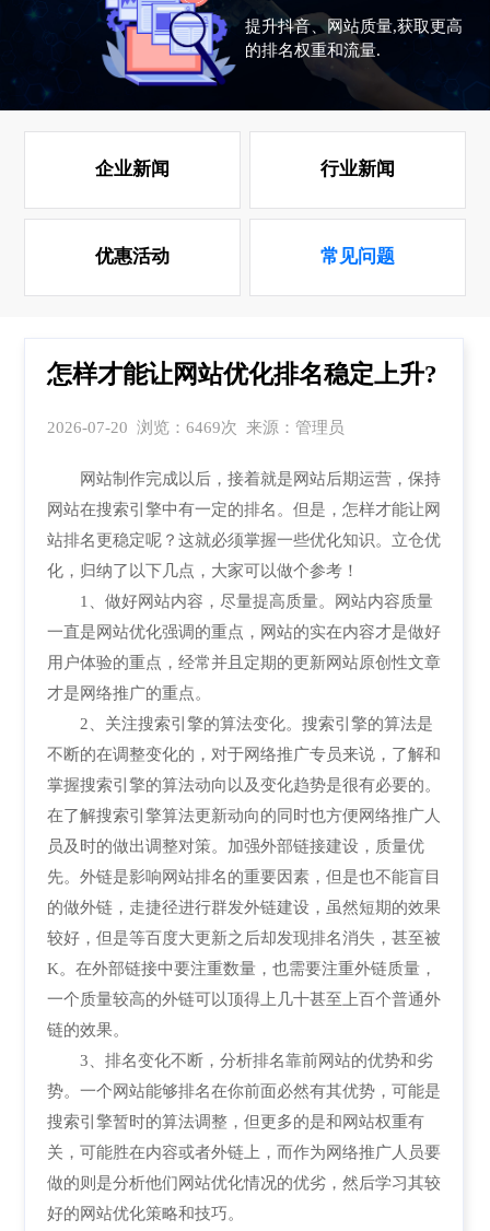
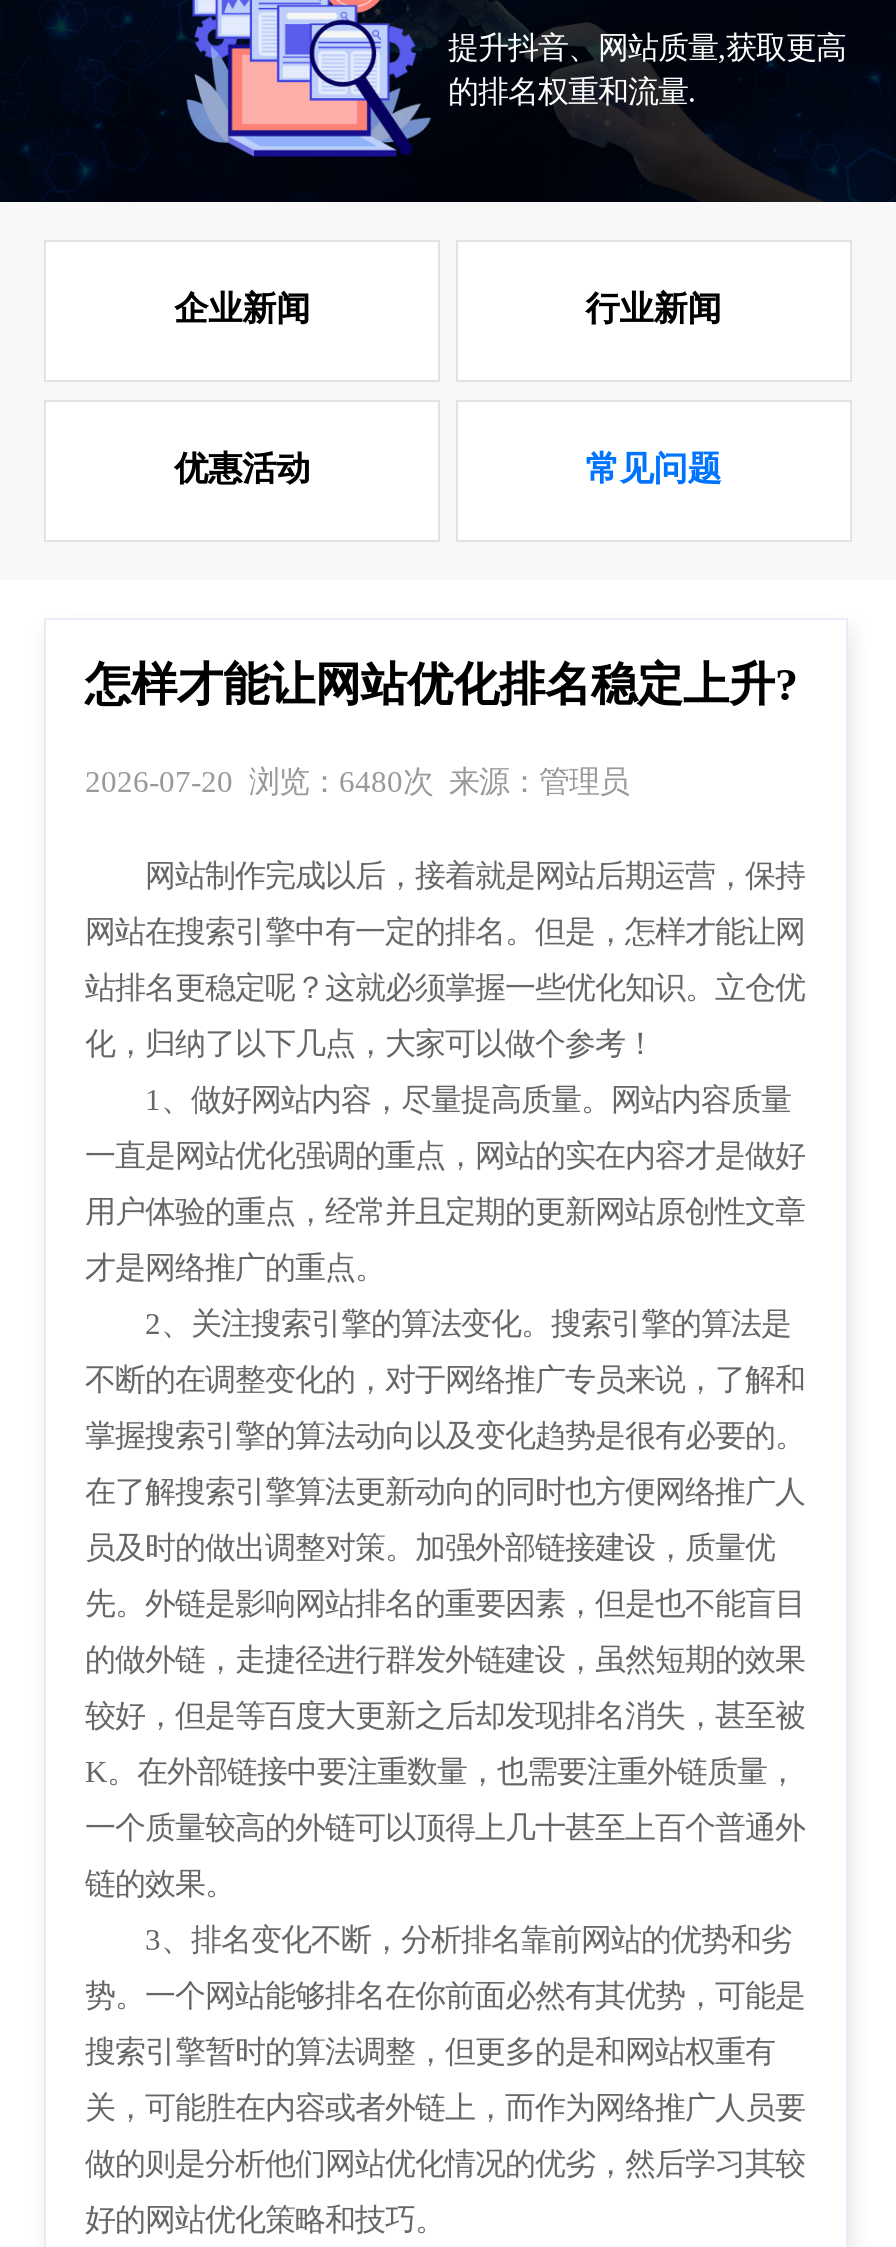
[46,417,344,436] 2026-07-20 浏览：6469次 来源：管理员 -> [85,763,629,797] 2026-07-20 浏览：6480次 来源：管理员

